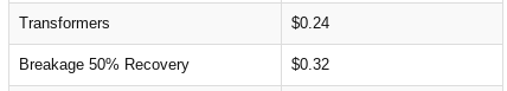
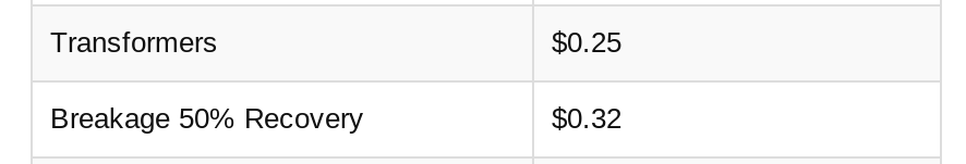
[291,14,329,32] $0.24 -> [552,26,621,59] $0.25

